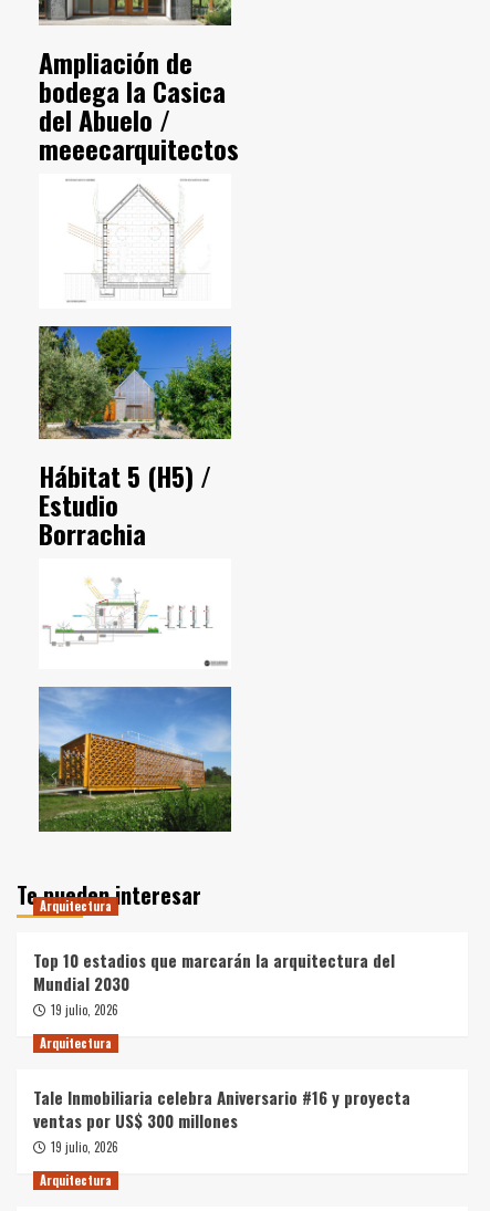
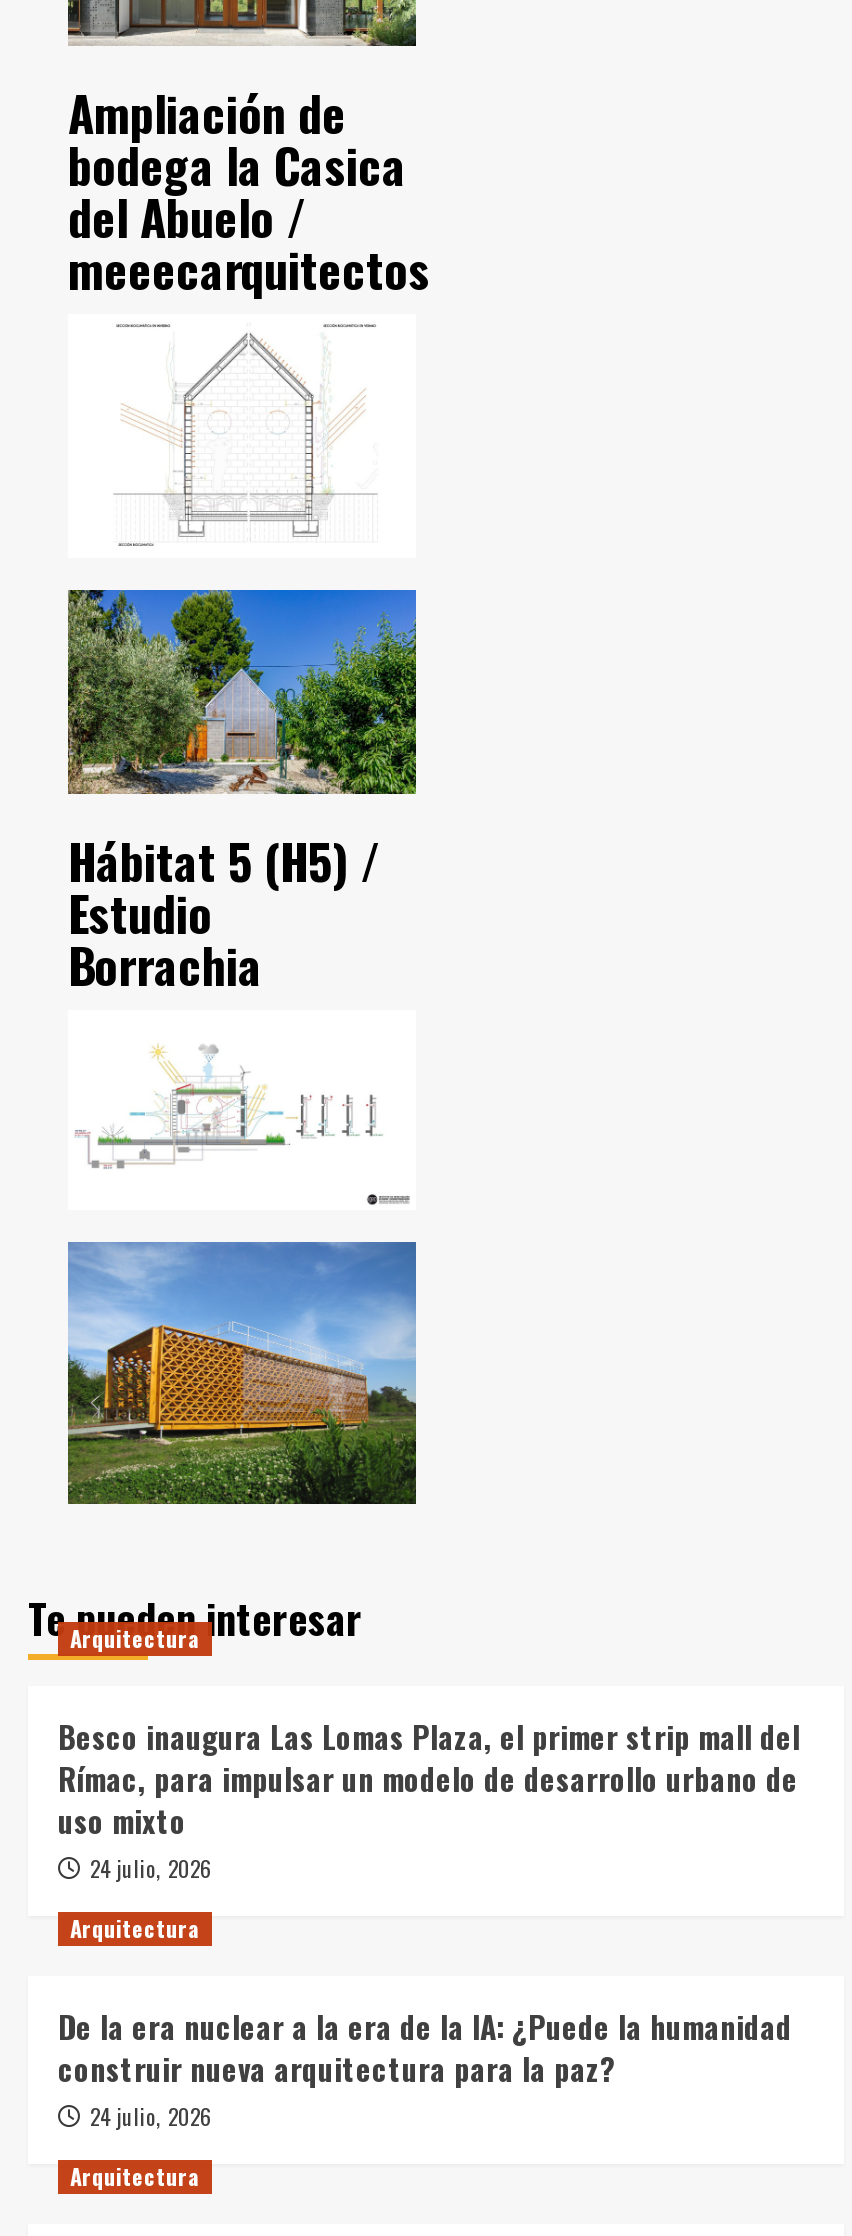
[33,947,395,1018] Top 10 estadios que marcarán la arquitectura del | Mundial 2030 | 19 julio, 2026 -> [58,1713,800,1883] Besco inaugura Las Lomas Plaza, el primer strip mall del | Rímac, para impulsar un modelo de desarrollo urbano de | uso mixto | 24 julio, 2026
[33,1085,410,1155] Tale Inmobiliaria celebra Aniversario #16 y proyecta | ventas por US$ 300 millones | 19 julio, 2026 -> [58,2003,792,2131] De la era nuclear a la era de la IA: ¿Puede la humanidad | construir nueva arquitectura para la paz? | 24 julio, 2026

